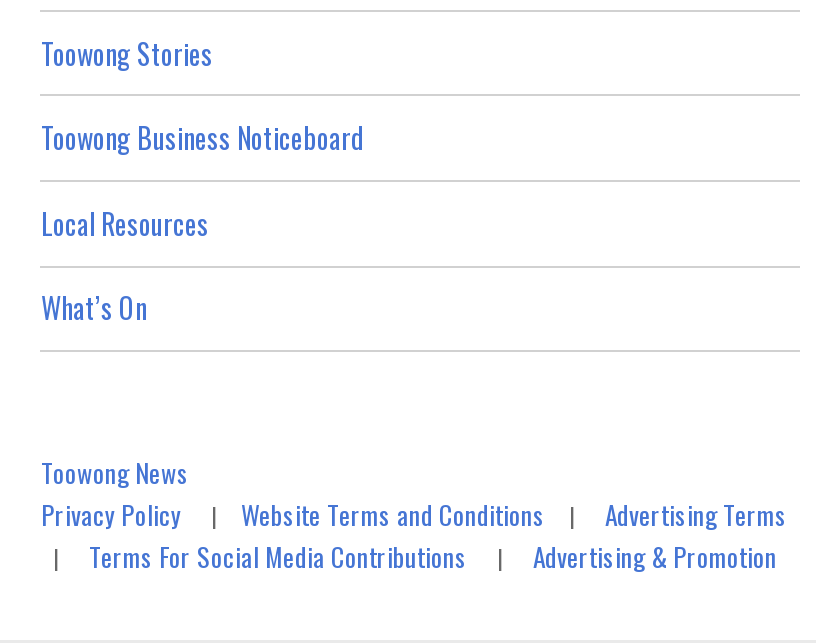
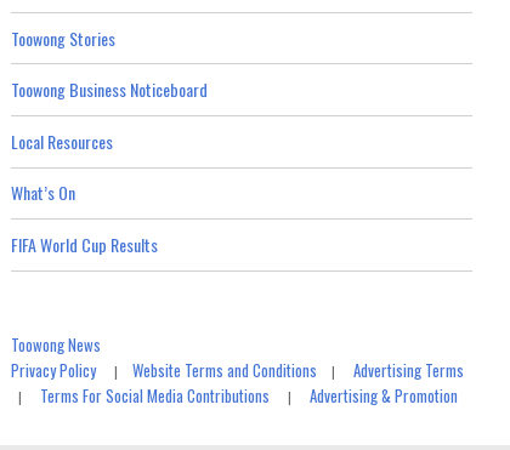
none -> [12,232,158,257] FIFA World Cup Results

